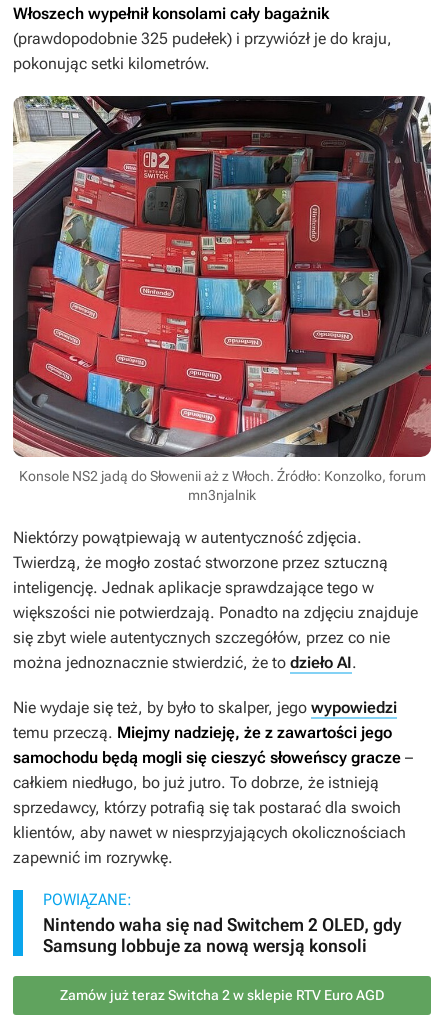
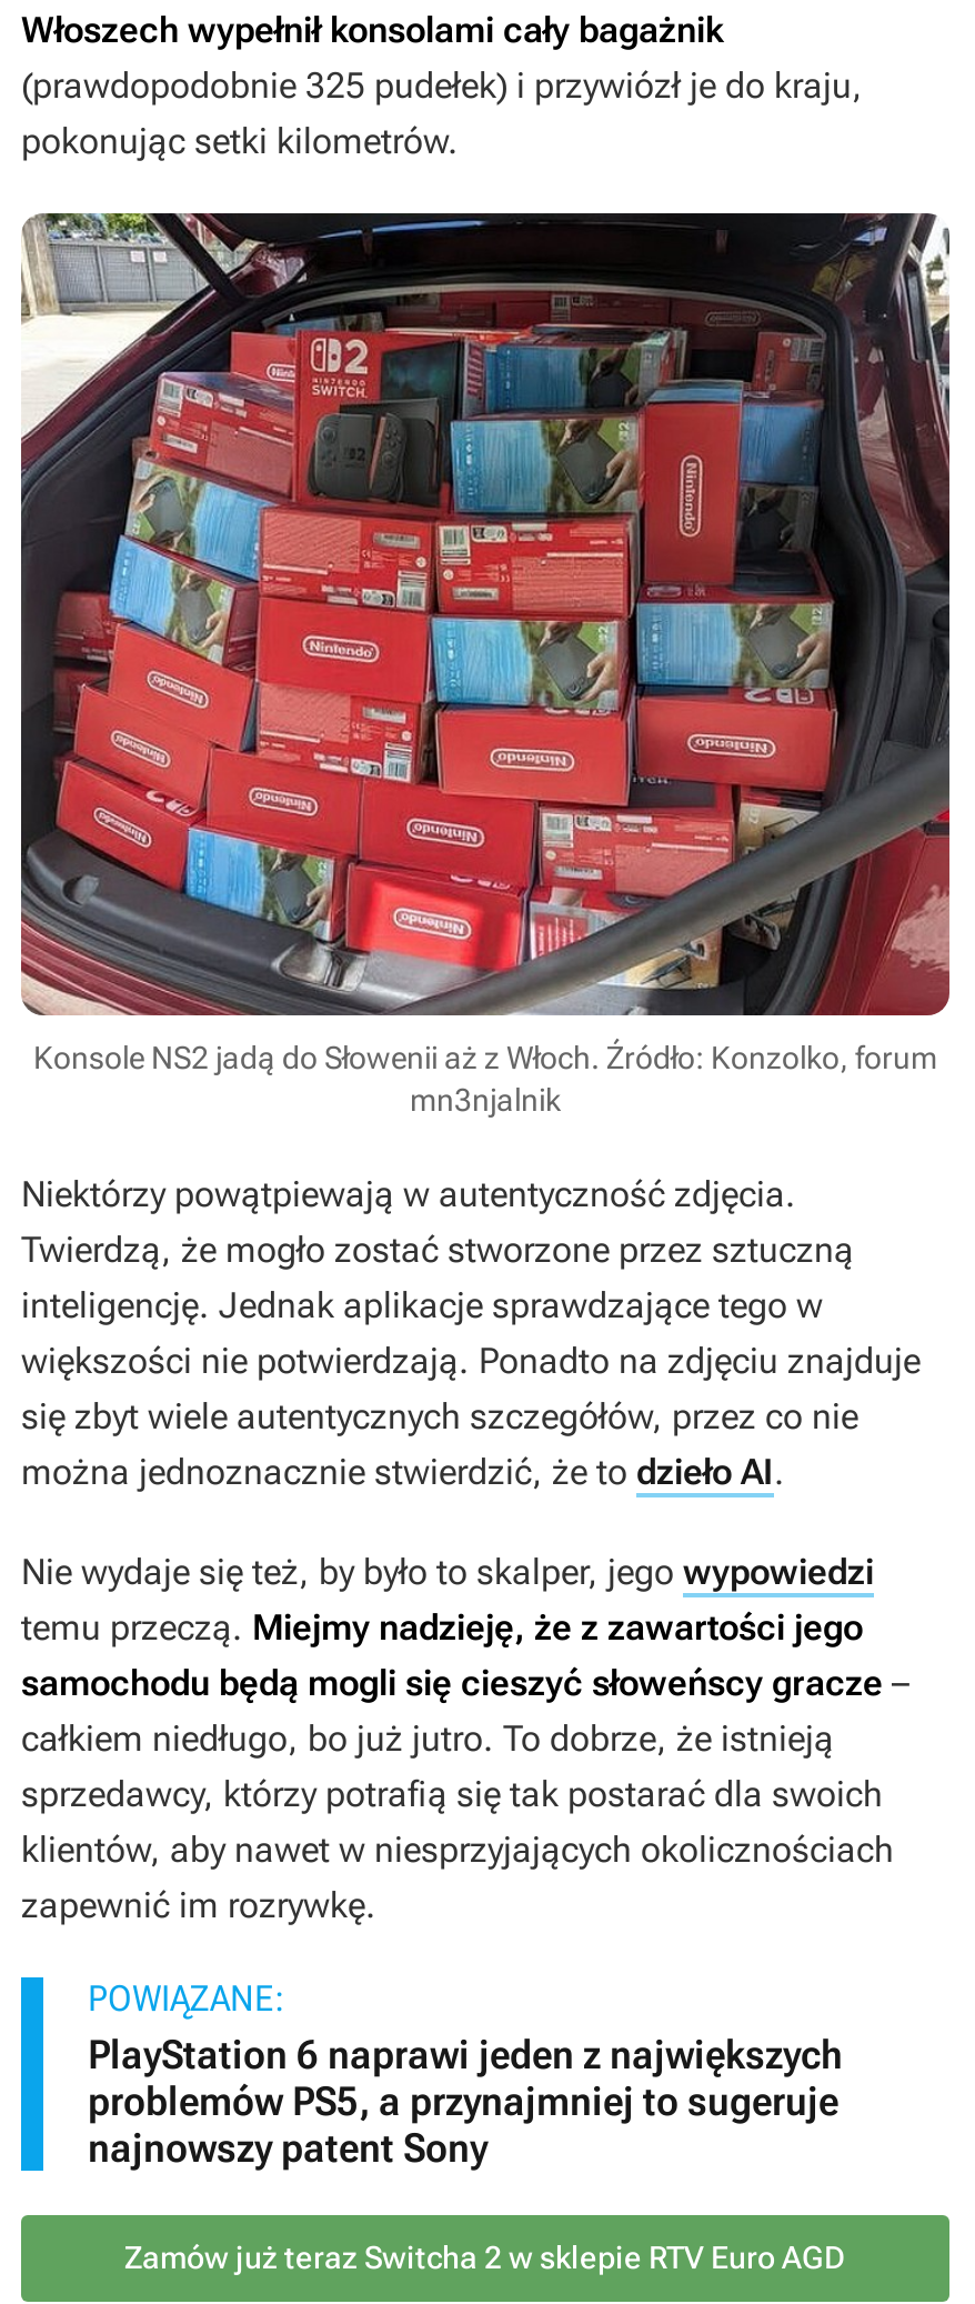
[43,914,401,956] Nintendo waha się nad Switchem 2 OLED, gdy | Samsung lobbuje za nową wersją konsoli -> [88,2031,843,2171] PlayStation 6 naprawi jeden z największych | problemów PS5, a przynajmniej to sugeruje | najnowszy patent Sony

